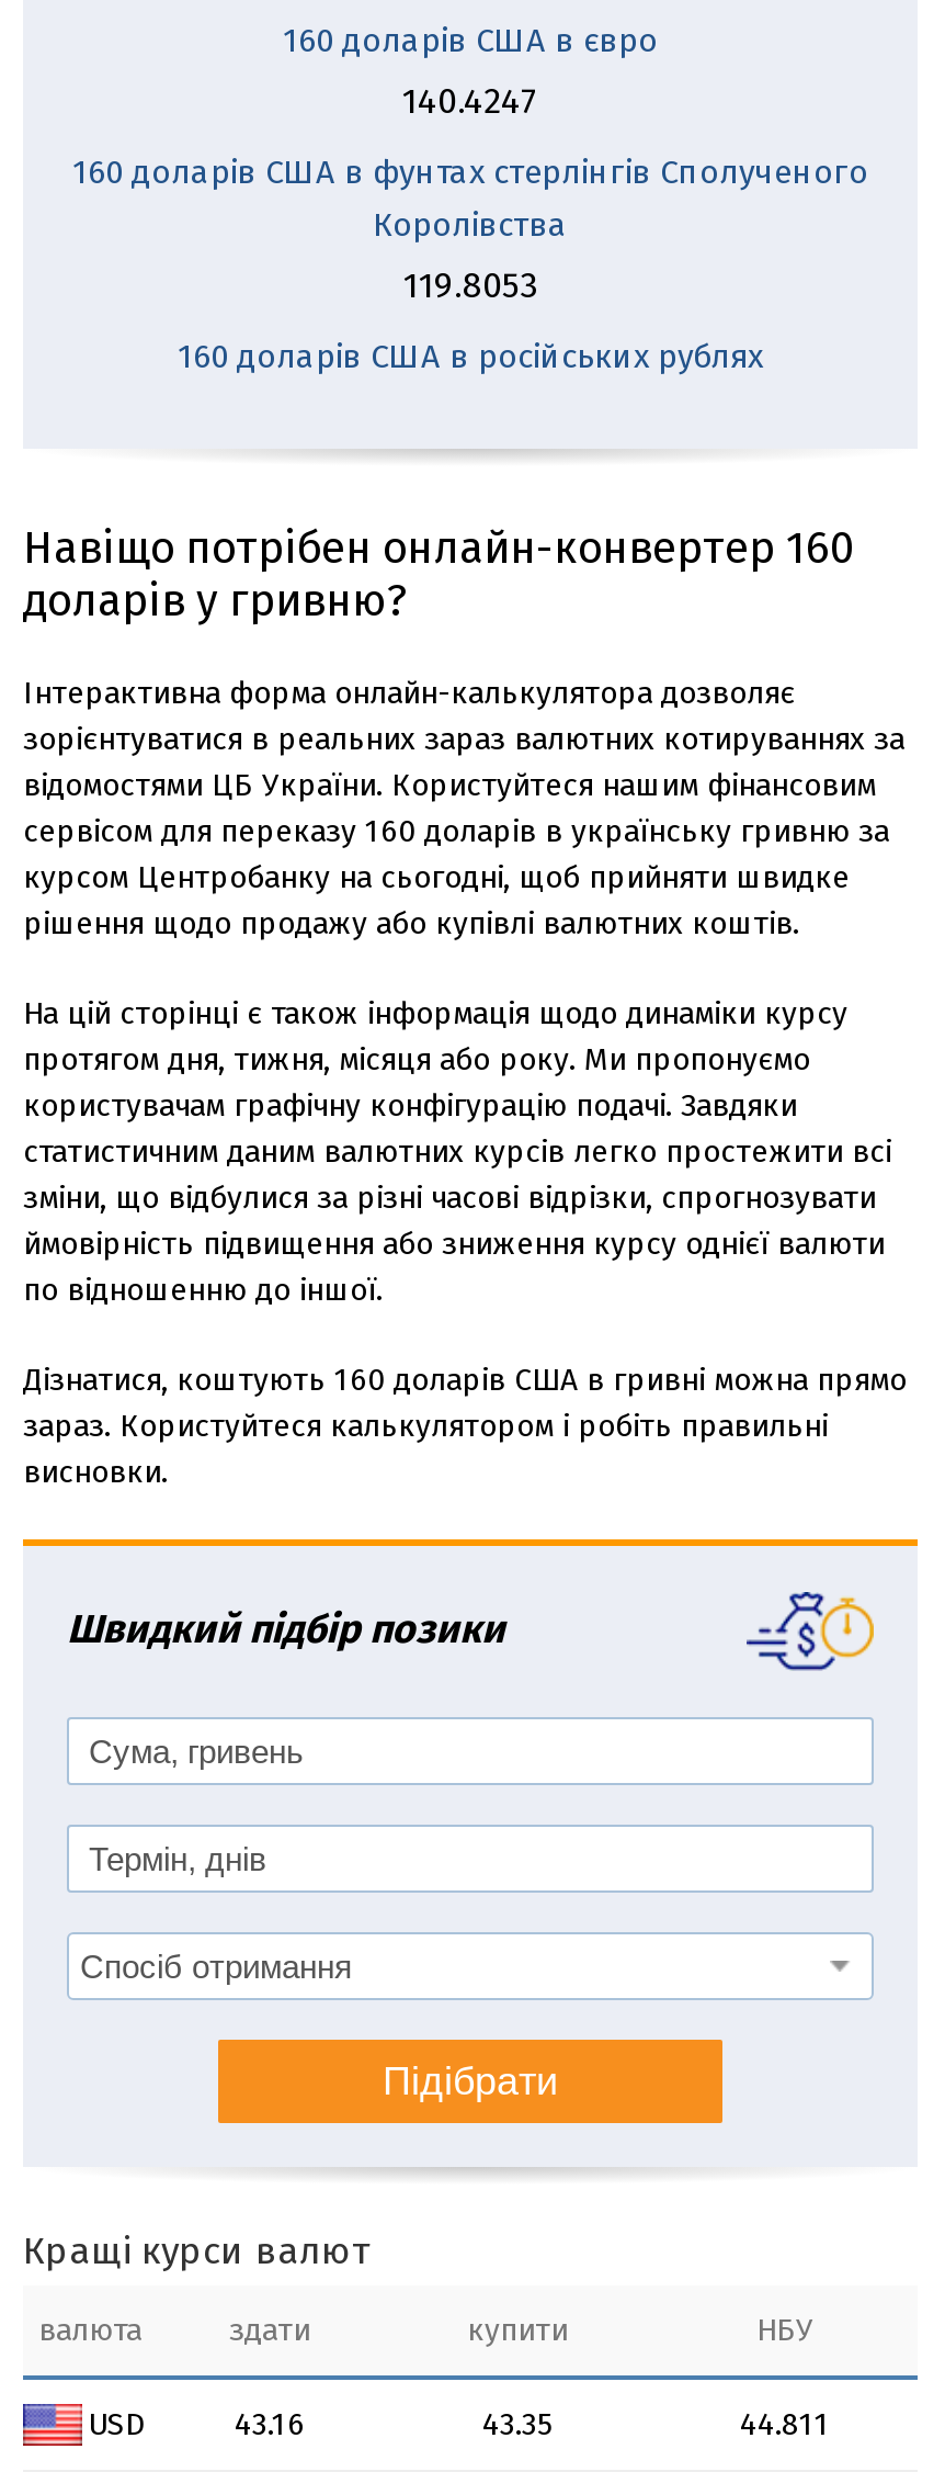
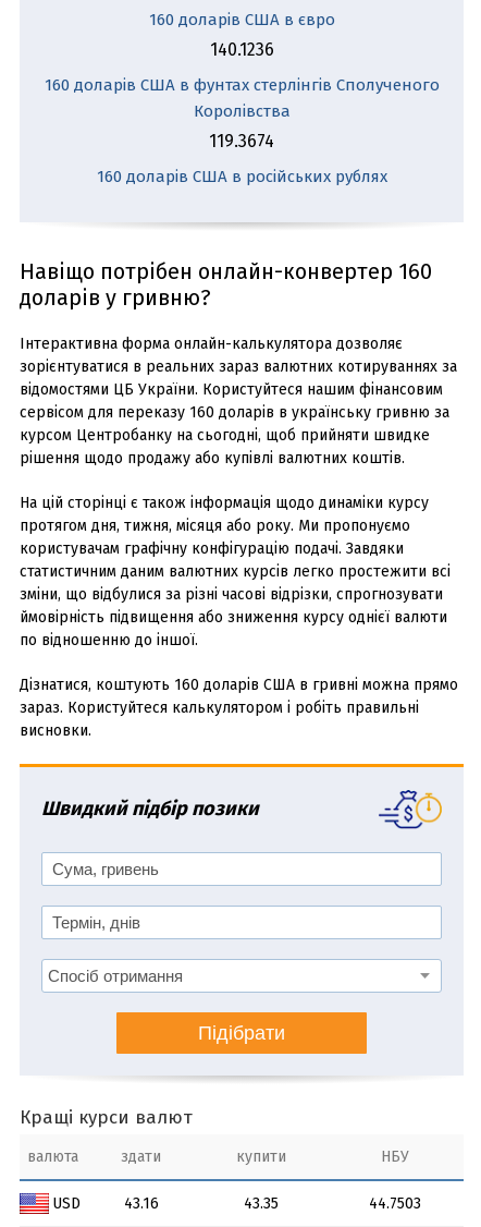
[402,80,538,122] 140.4247 -> [209,39,274,60] 140.1236
[403,264,537,306] 119.8053 -> [209,131,274,151] 119.3674
[740,2406,830,2443] 44.811 -> [369,1194,421,1213] 44.7503

